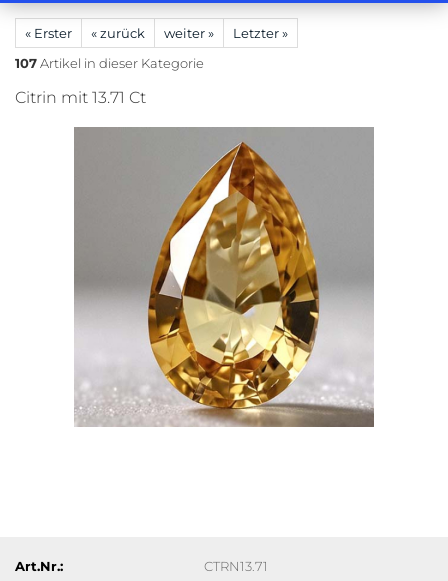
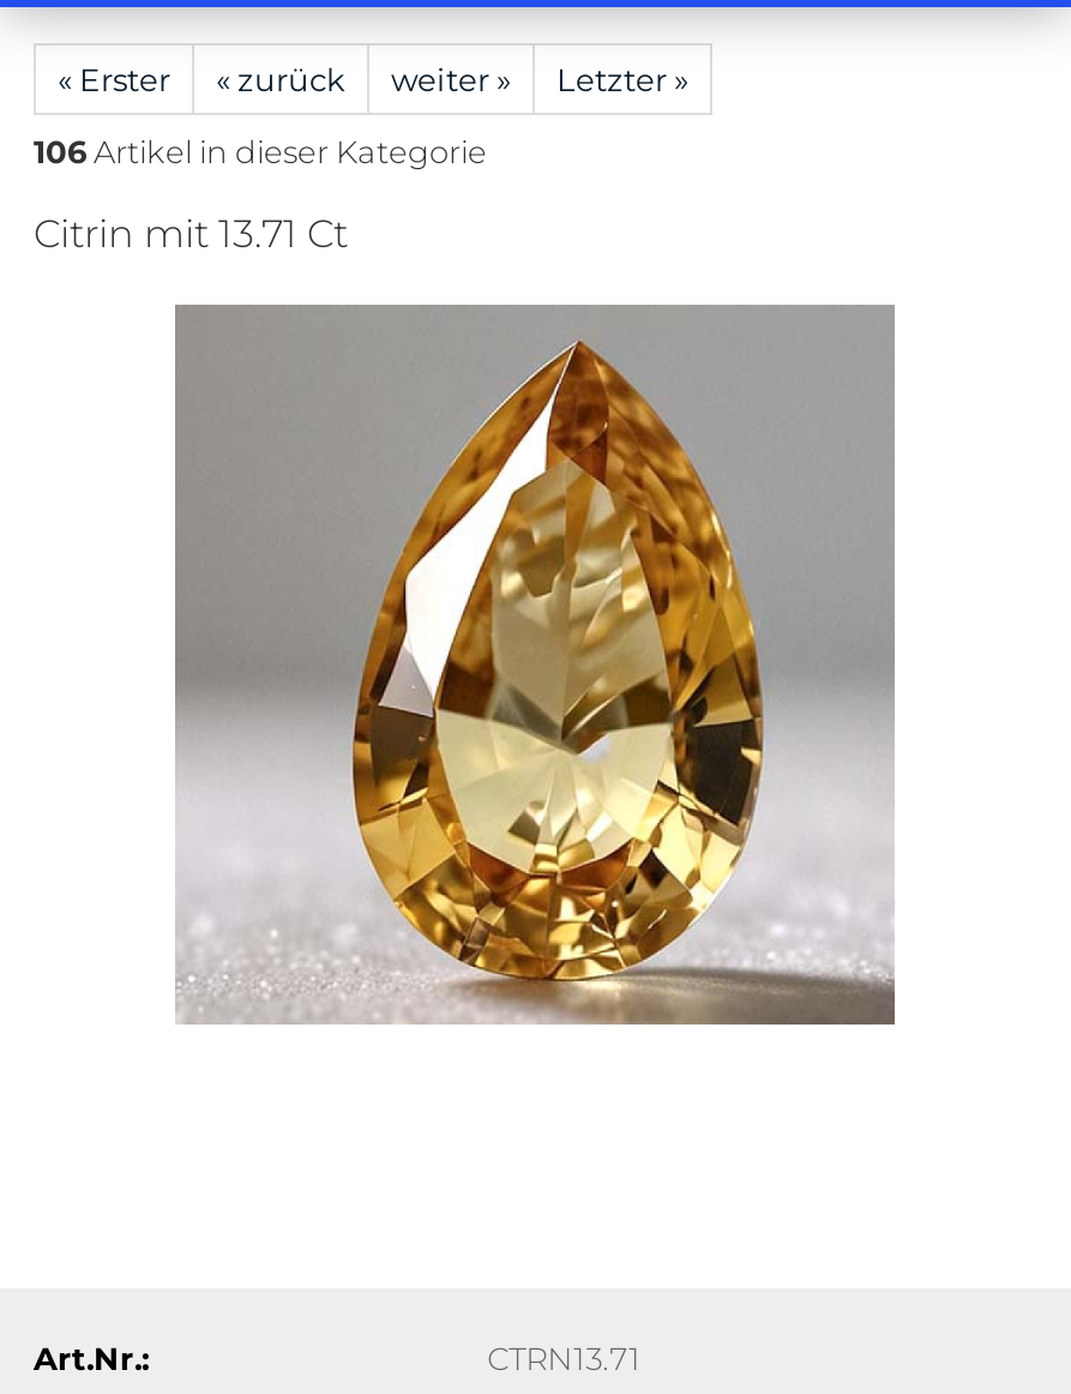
[15,55,204,71] 107 Artikel in dieser Kategorie -> [34,132,487,170] 106 Artikel in dieser Kategorie

